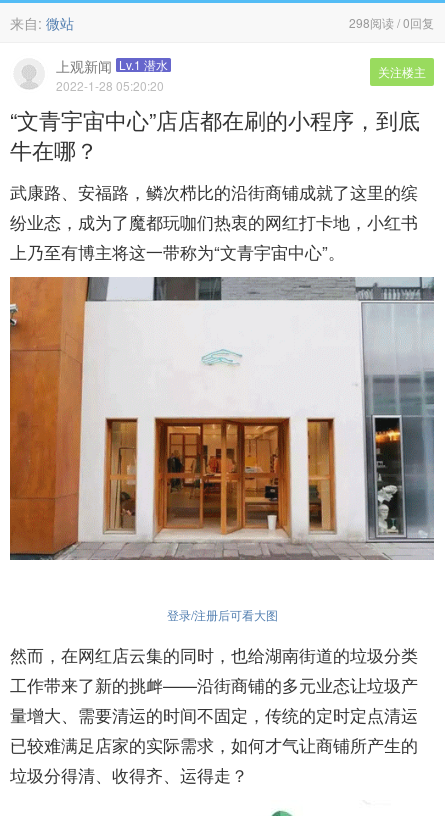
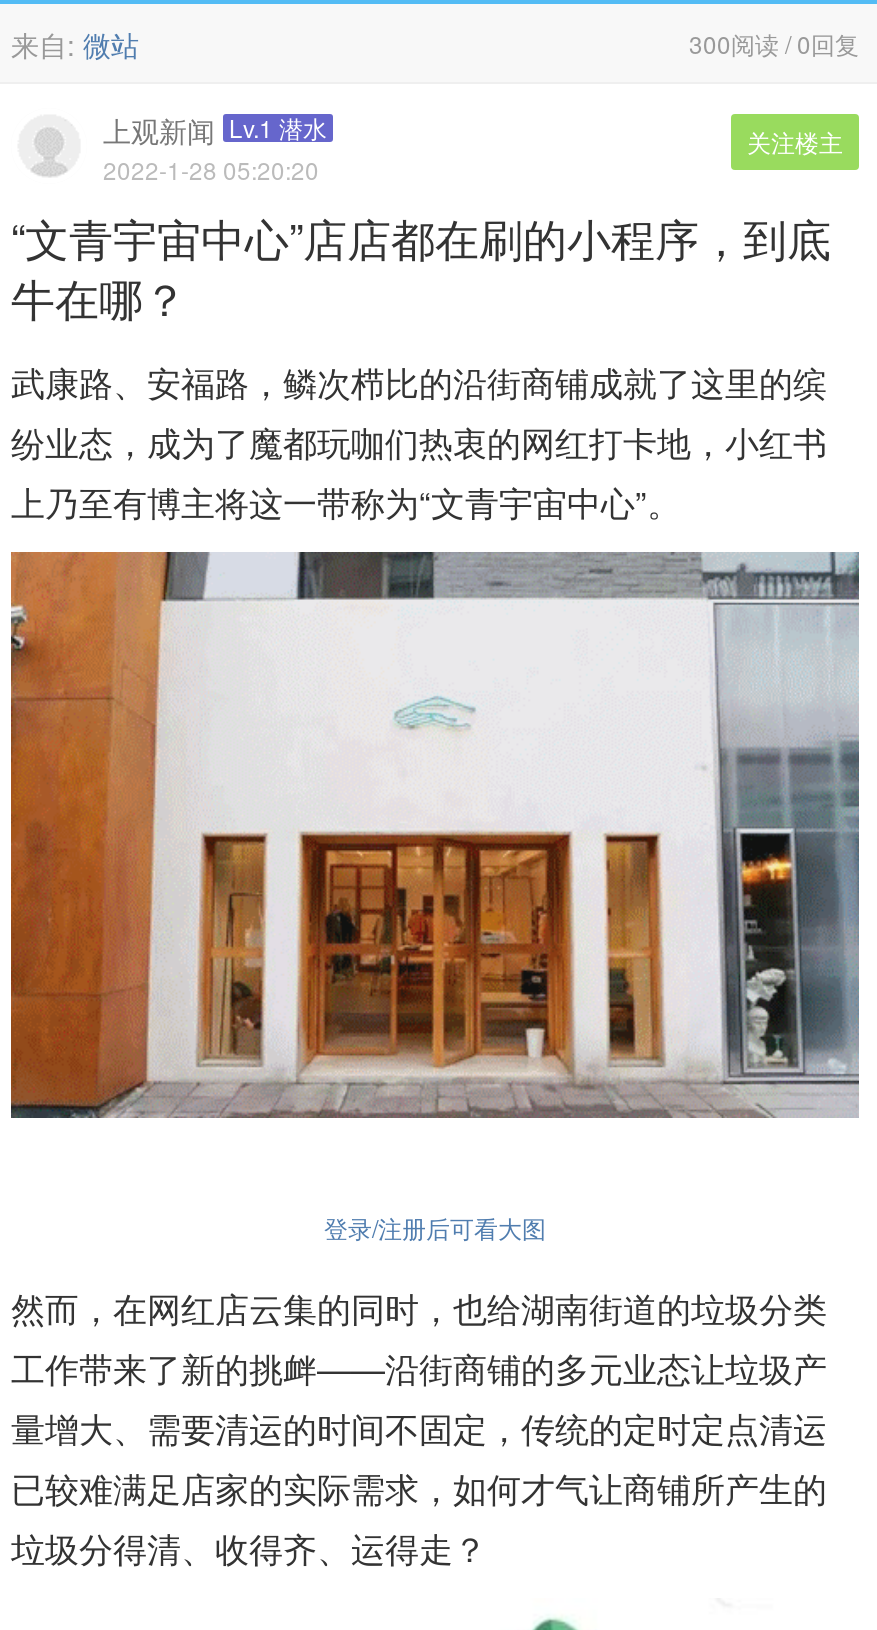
[349,14,434,31] 298阅读 / 0回复 -> [689,26,859,60] 300阅读 / 0回复

